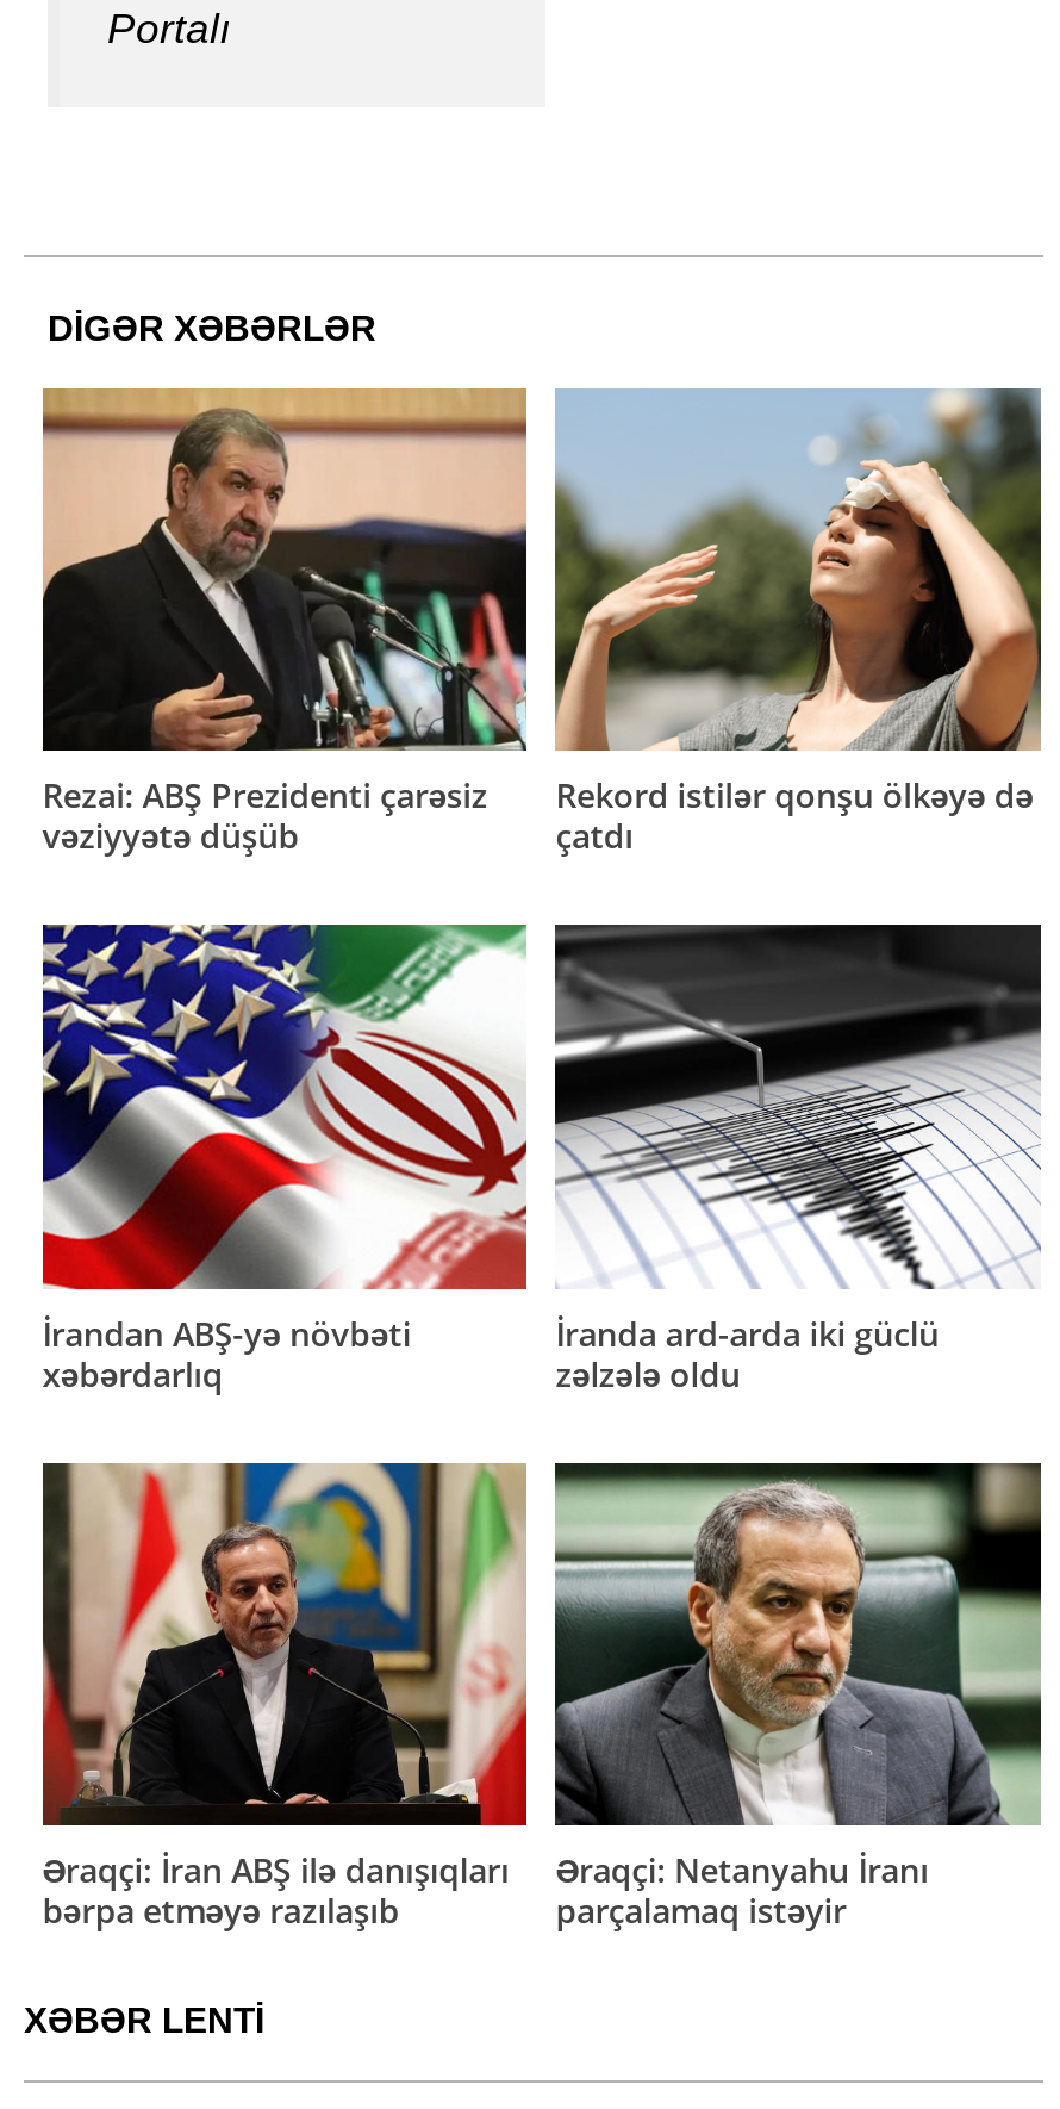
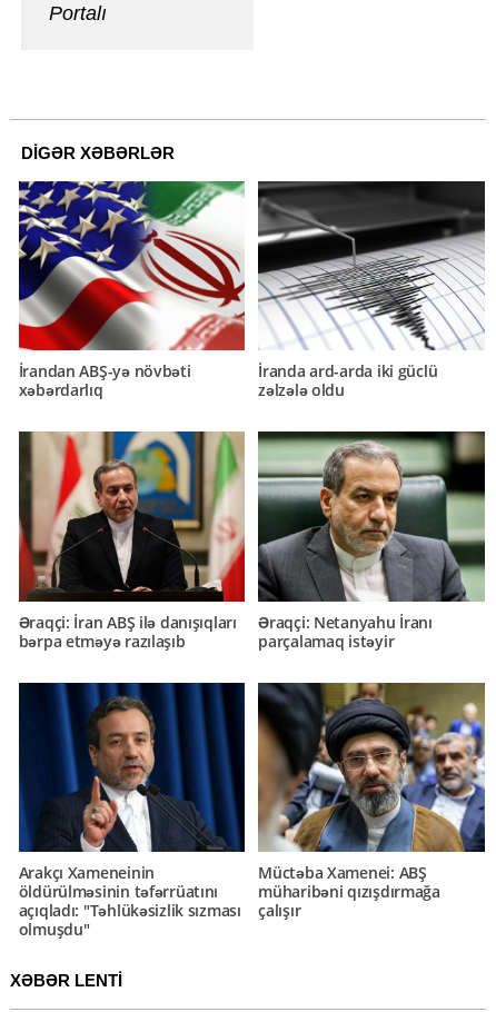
[40,386,529,859] [image] | Rezai: ABŞ Prezidenti çarəsiz | vəziyyətə düşüb -> none
[553,388,1043,859] [image] | Rekord istilər qonşu ölkəyə də | çatdı -> none
moved [38,920,939,1933] -> [17,179,437,651]: [image] | İrandan ABŞ-yə növbəti | xəbərdarlıq | ... | Əraqçi: Netanyahu İranı | parçalamaq istəyir
none -> [18,682,246,940] [image] | Arakçı Xameneinin | öldürülməsinin təfərrüatını | açıqladı: "Təhlükəsizlik sızması | olmuşdu"
none -> [257,682,486,921] [image] | Müctəba Xamenei: ABŞ | müharibəni qızışdırmağa | çalışır

